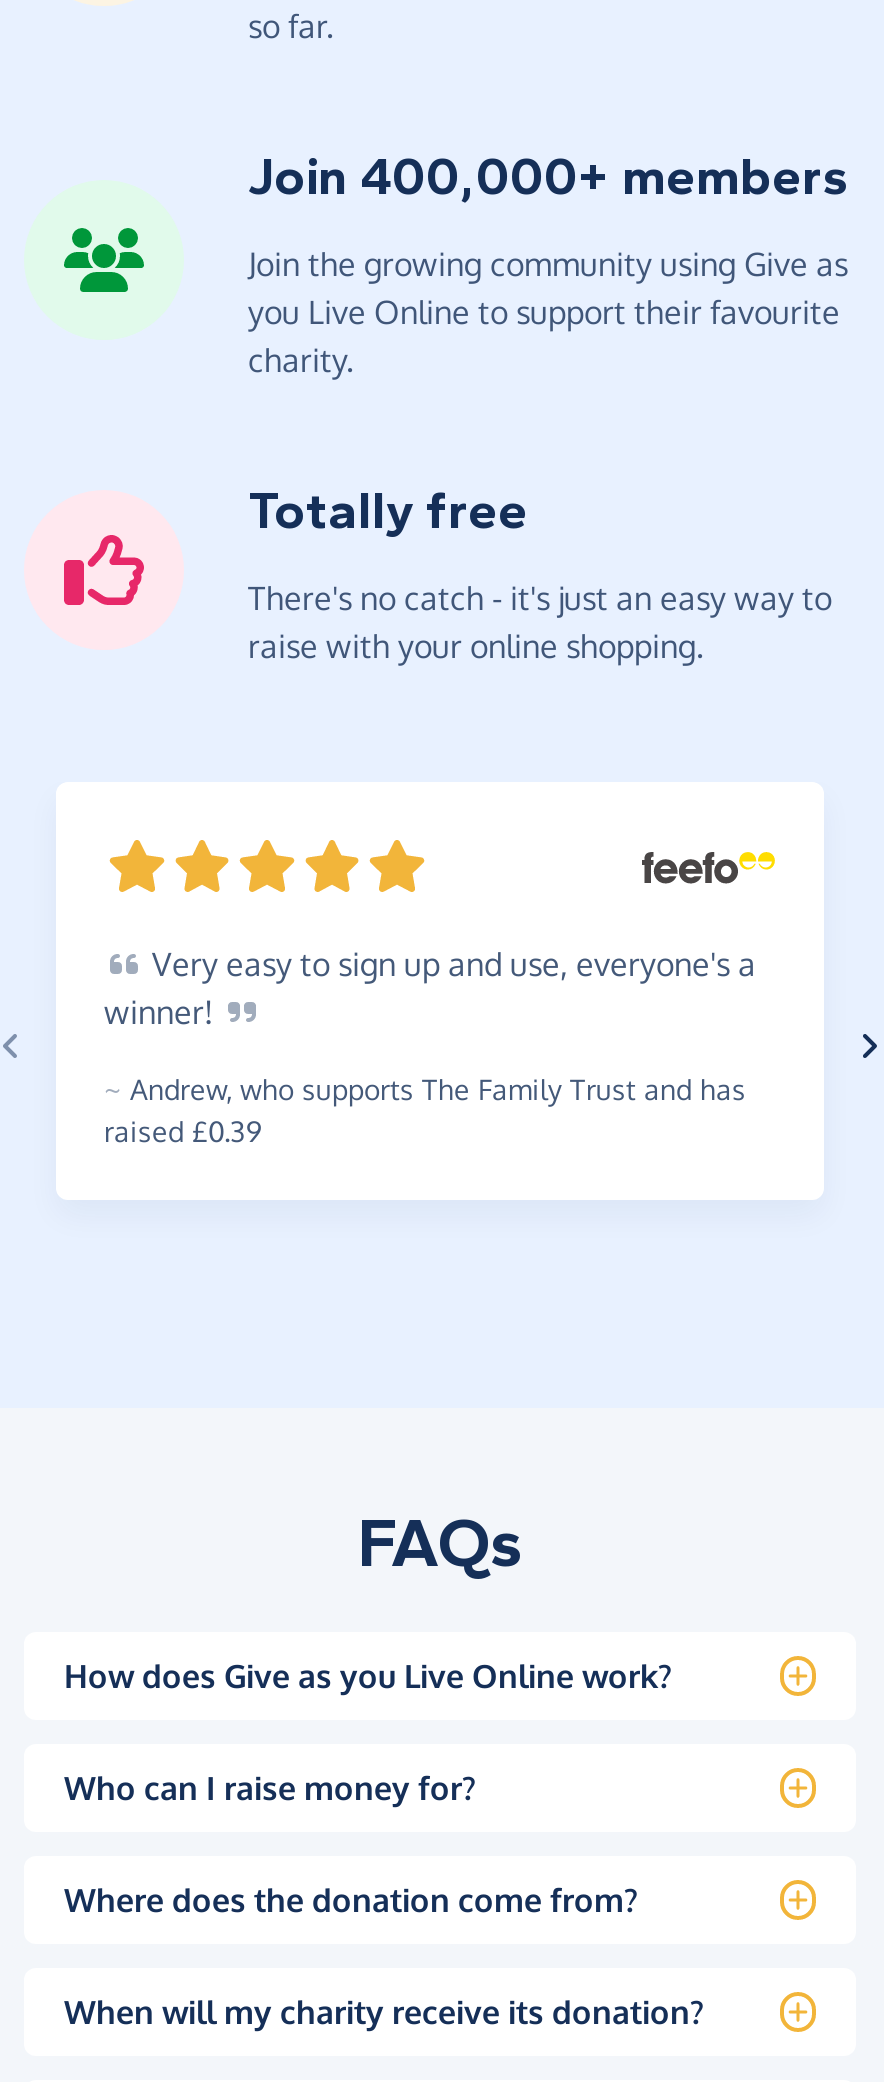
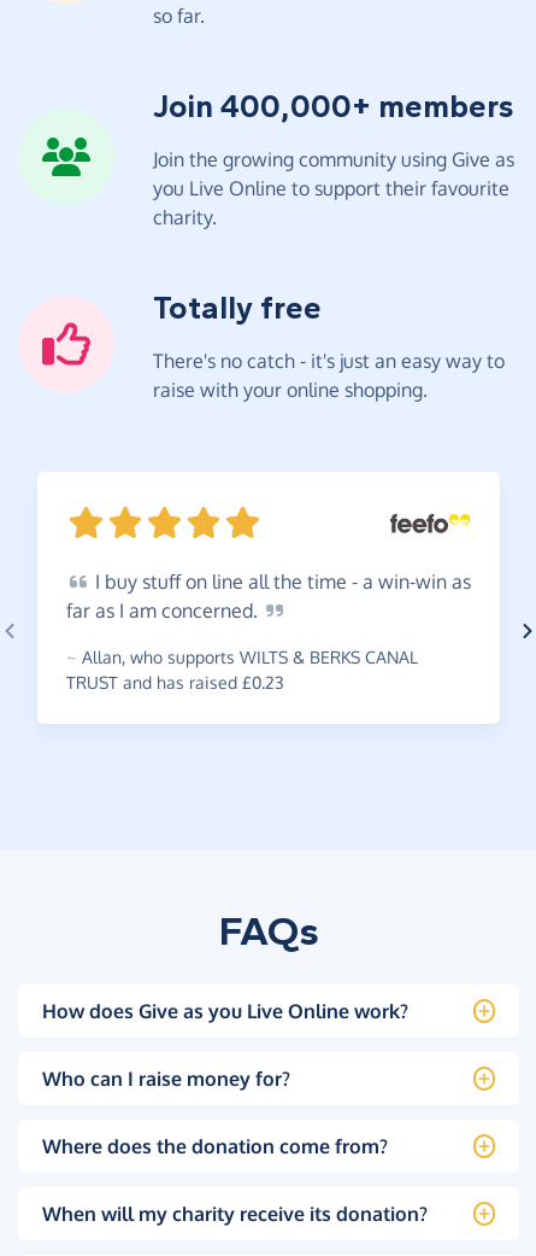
[104,944,756,1032] Very easy to sign up and use, everyone's a | winner! -> [66,569,471,622] I buy stuff on line all the time - a win-win as | far as I am concerned.
[104,1072,746,1148] ~ Andrew, who supports The Family Trust and has | raised £0.39 -> [66,646,418,692] ~ Allan, who supports WILTS & BERKS CANAL | TRUST and has raised £0.23

